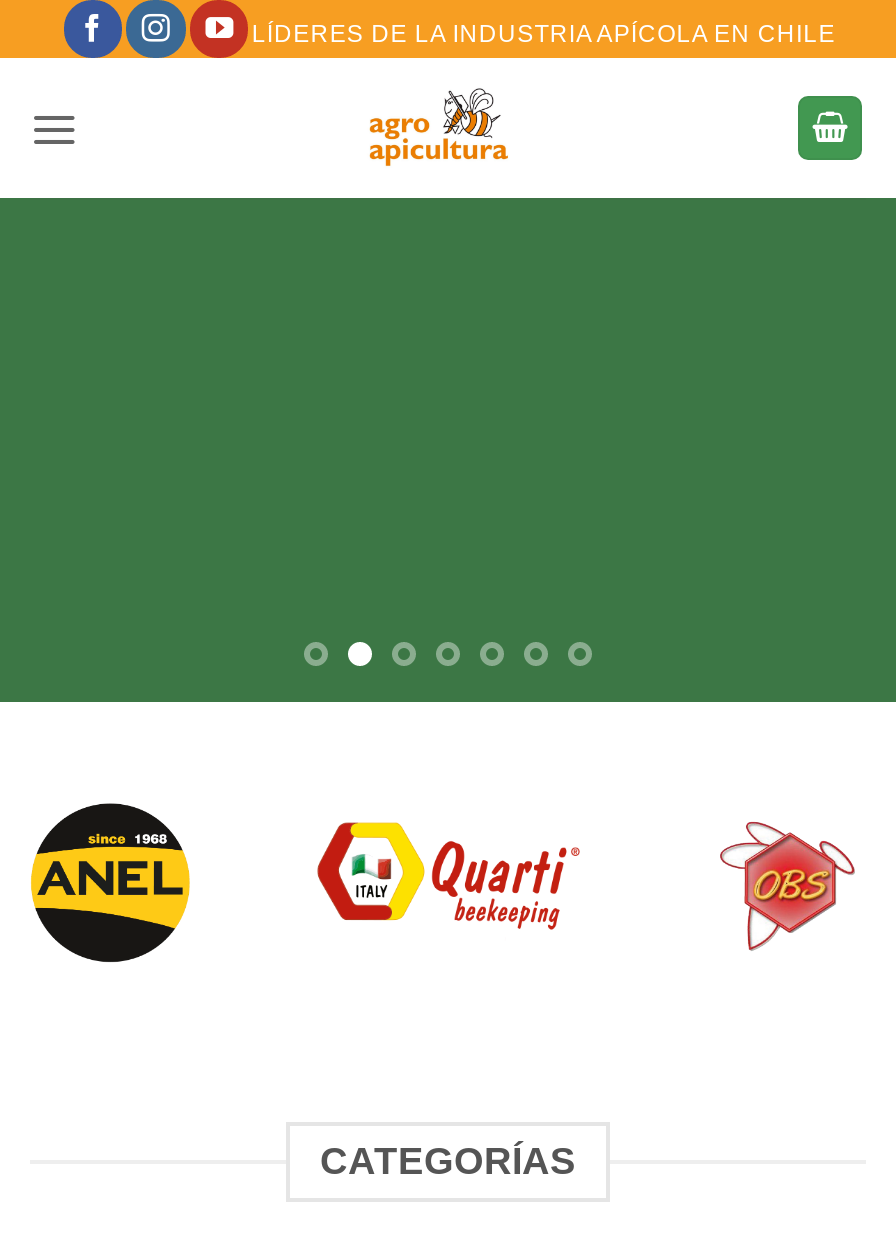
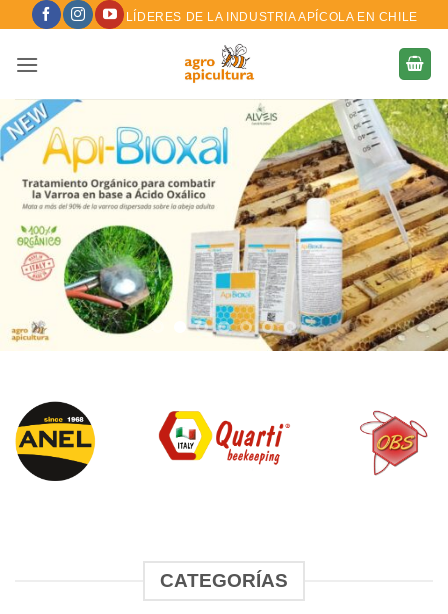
none -> [3,98,445,352] [image]

